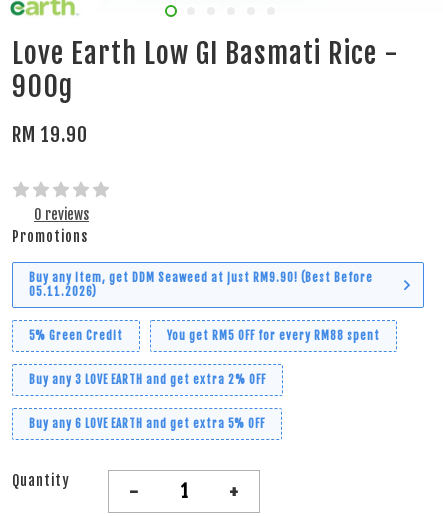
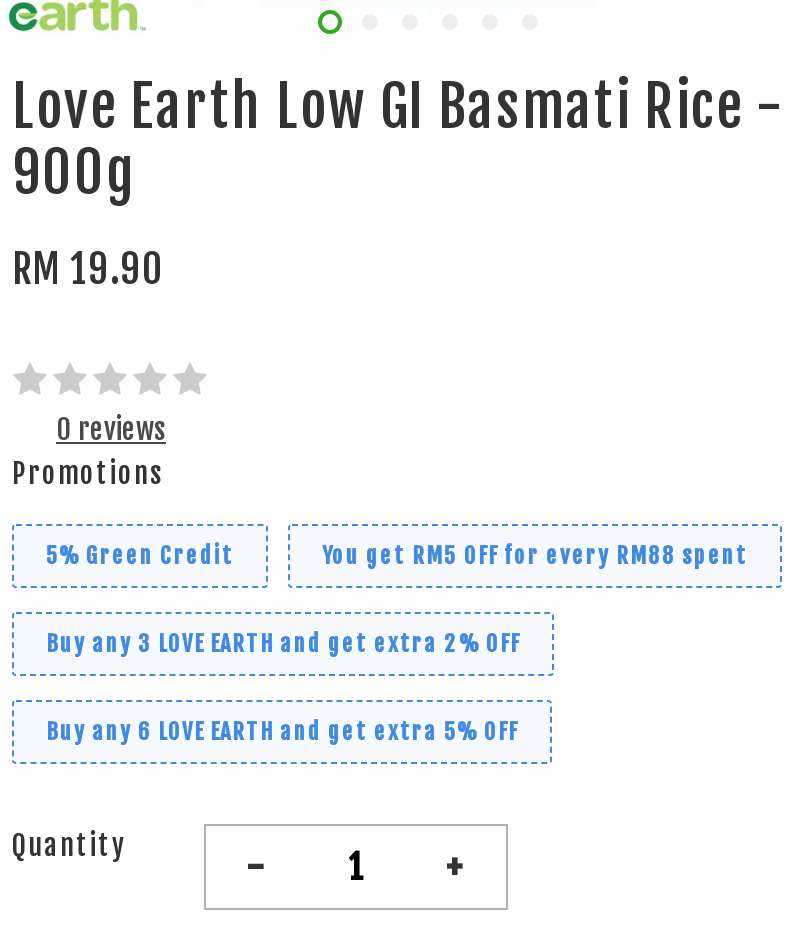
[29,271,373,299] Buy any item, get DDM Seaweed at just RM9.90! (Best Before | 05.11.2026) -> none

